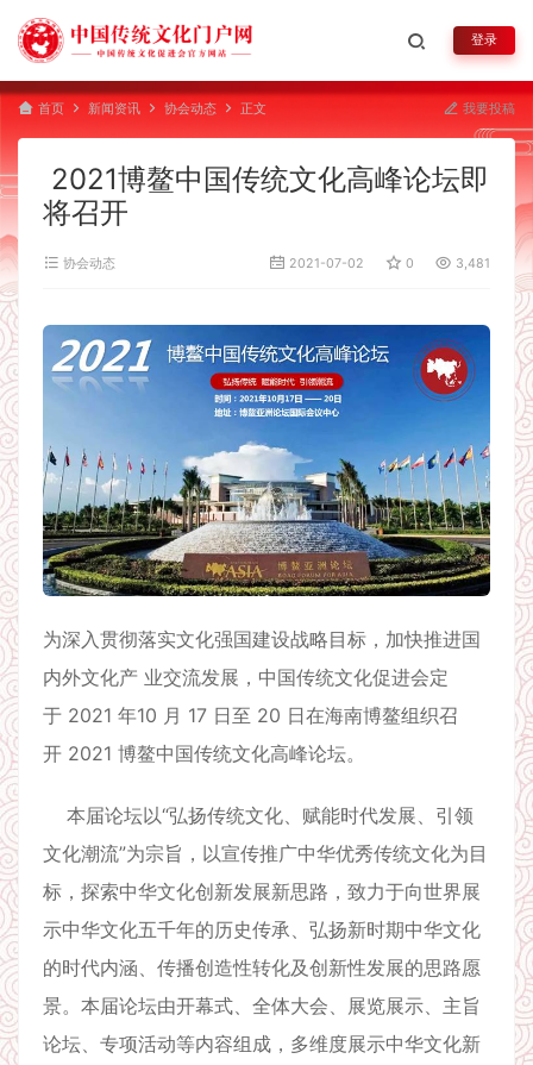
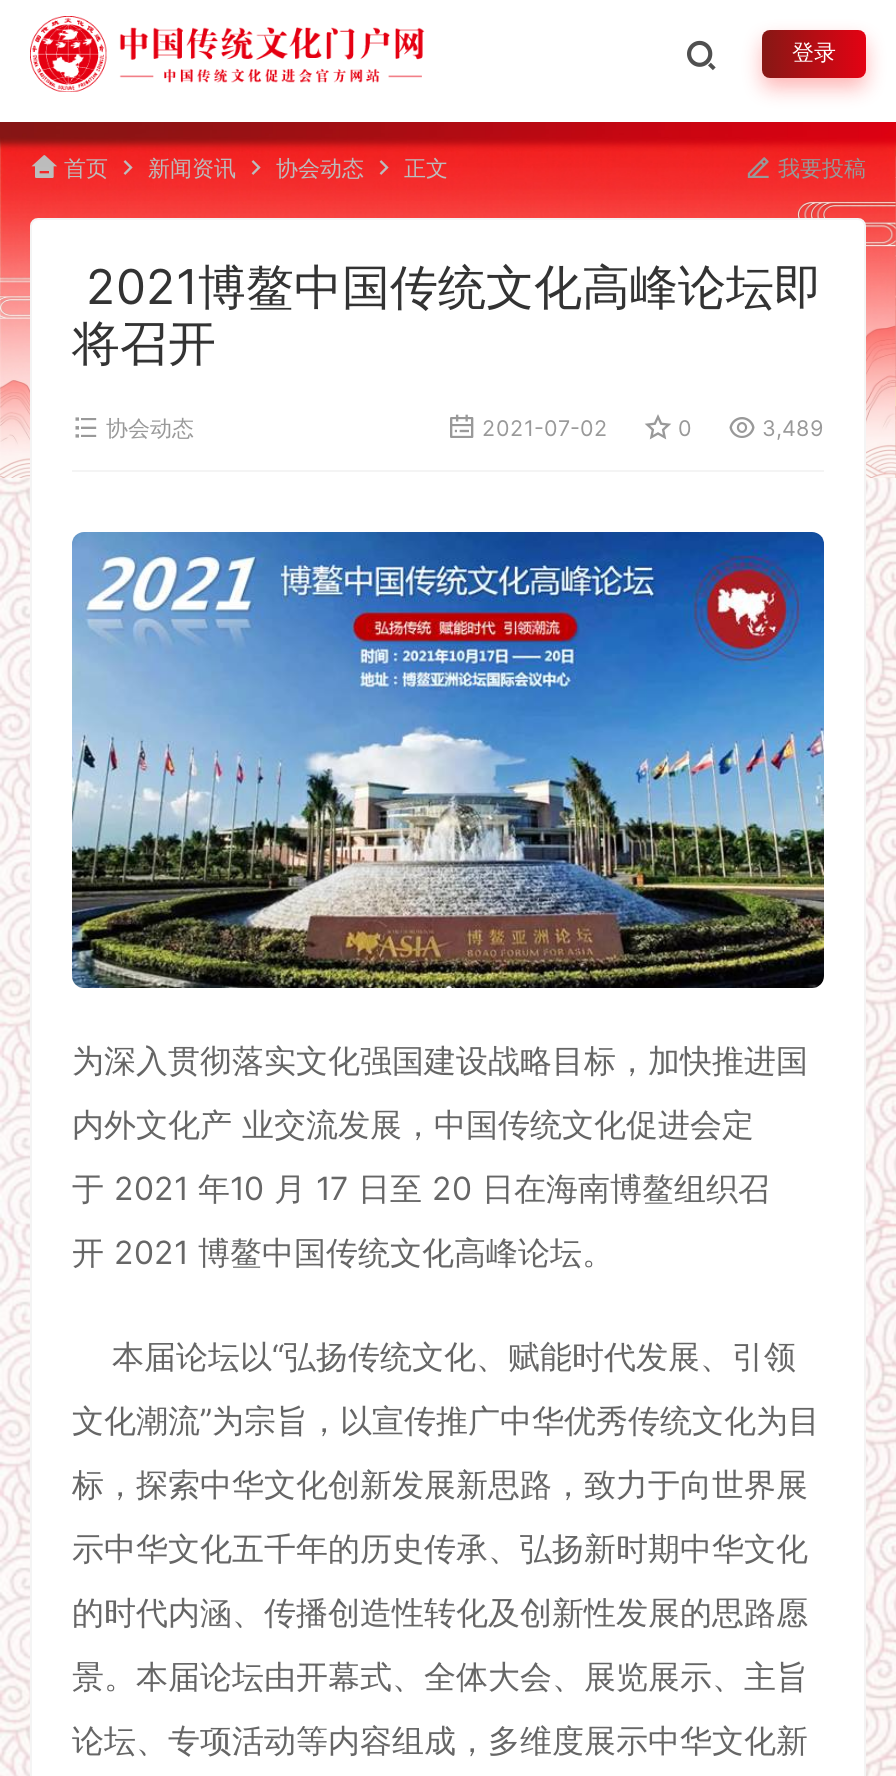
[452,256,490,271] 3,481 -> [756,416,824,442] 3,489

